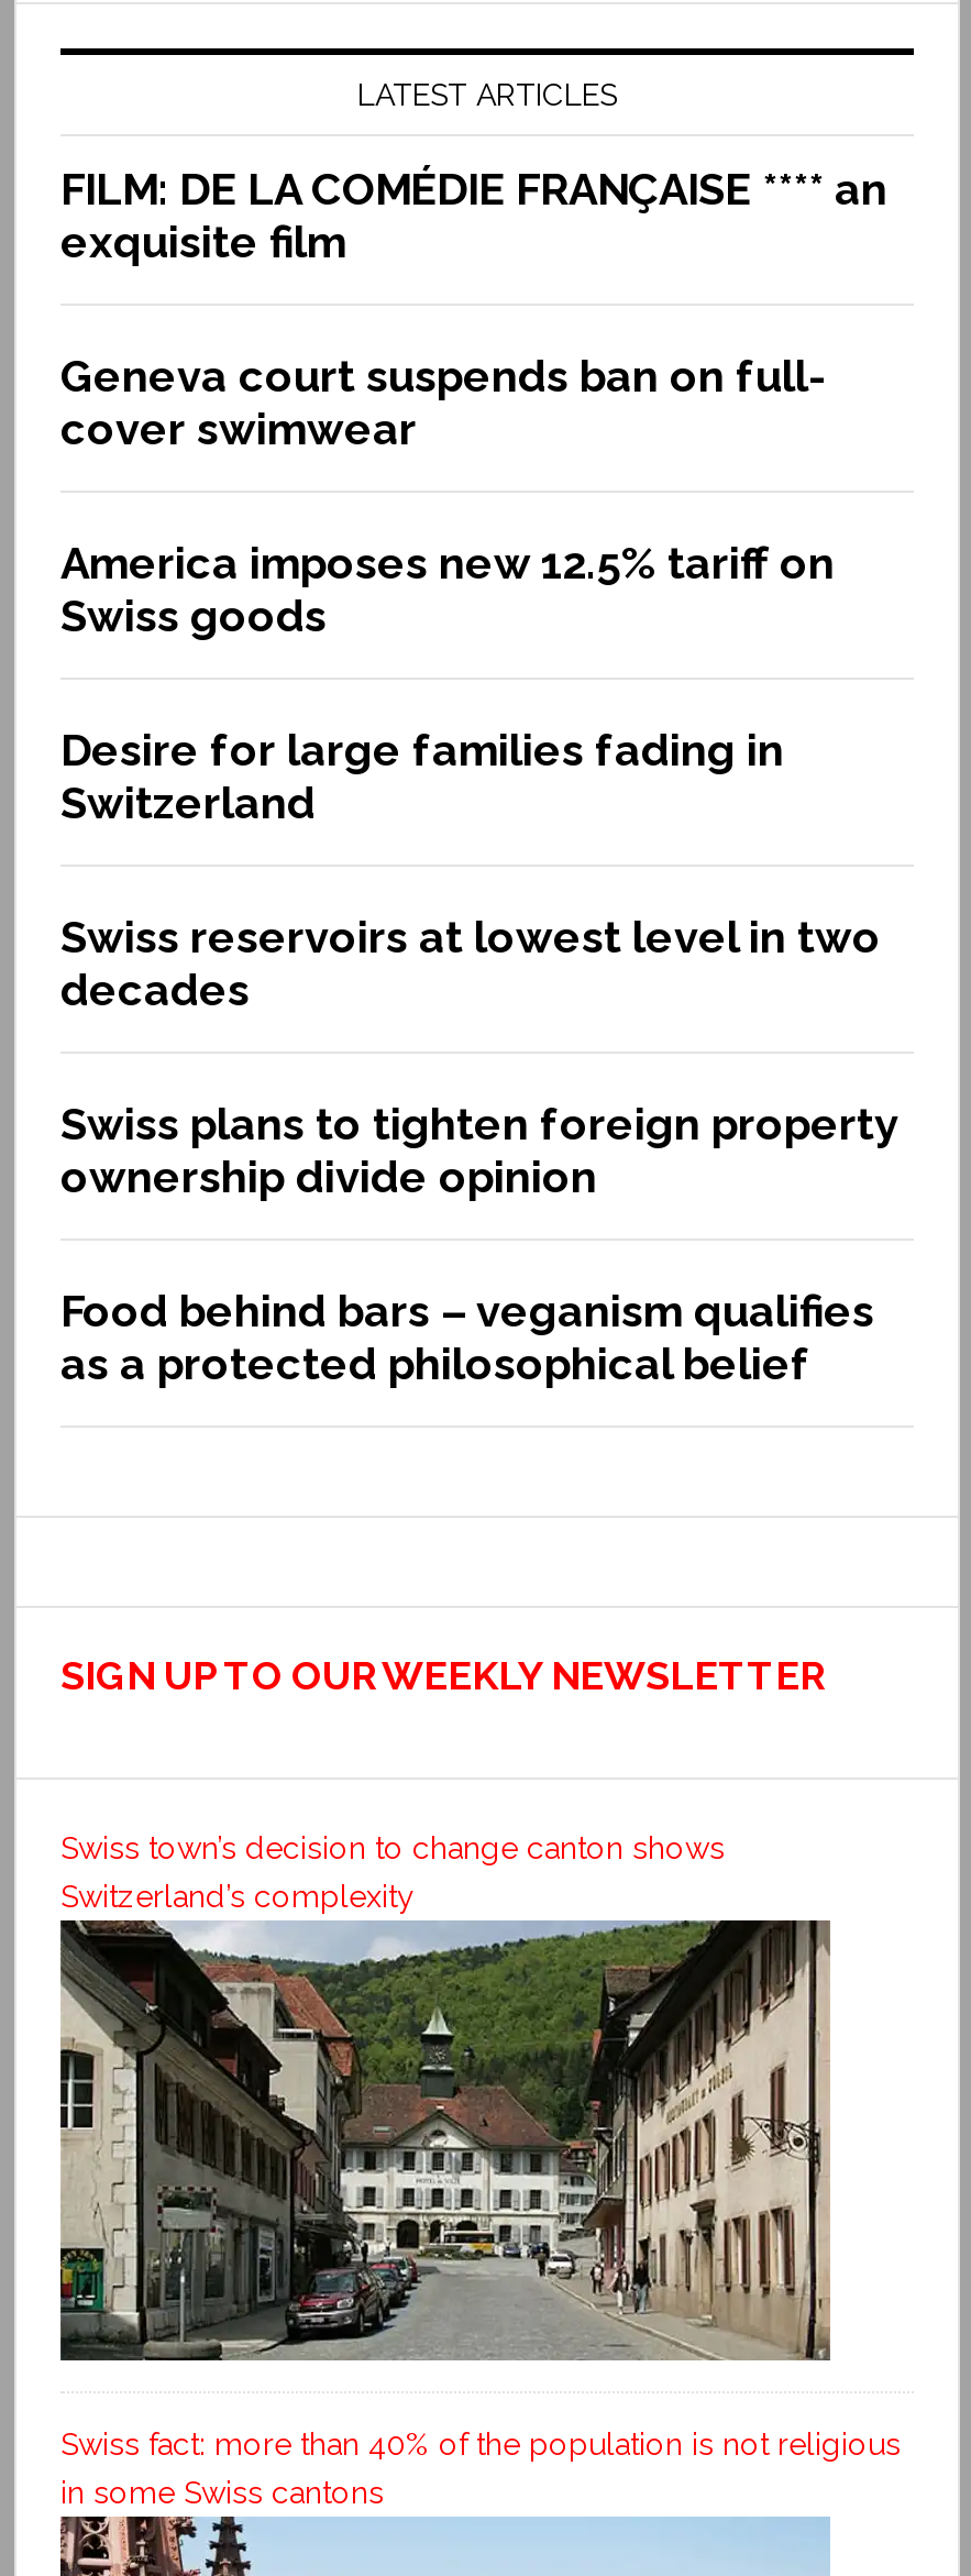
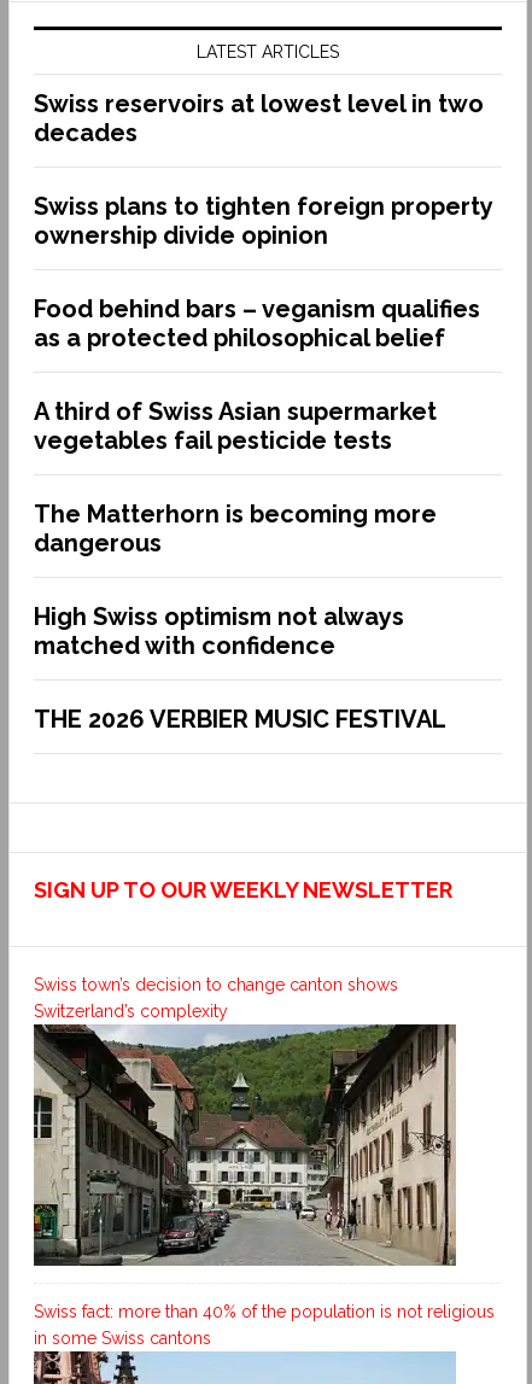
[60,162,887,829] FILM: DE LA COMÉDIE FRANÇAISE **** an | exquisite film | Geneva court suspends ban on full- | cover swimwear | America imposes new 12.5% tariff on | Swiss goods | Desire for large families fading in | Switzerland -> none
moved [60,910,896,1390] -> [34,89,492,352]: Swiss reservoirs at lowest level in two | decades | Swiss plans to tighten foreign property | ownership divide opinion | Food behind bars – veganism qualifies | as a protected philosophical belief
none -> [34,397,446,733] A third of Swiss Asian supermarket | vegetables fail pesticide tests | The Matterhorn is becoming more | dangerous | High Swiss optimism not always | matched with confidence | THE 2026 VERBIER MUSIC FESTIVAL

